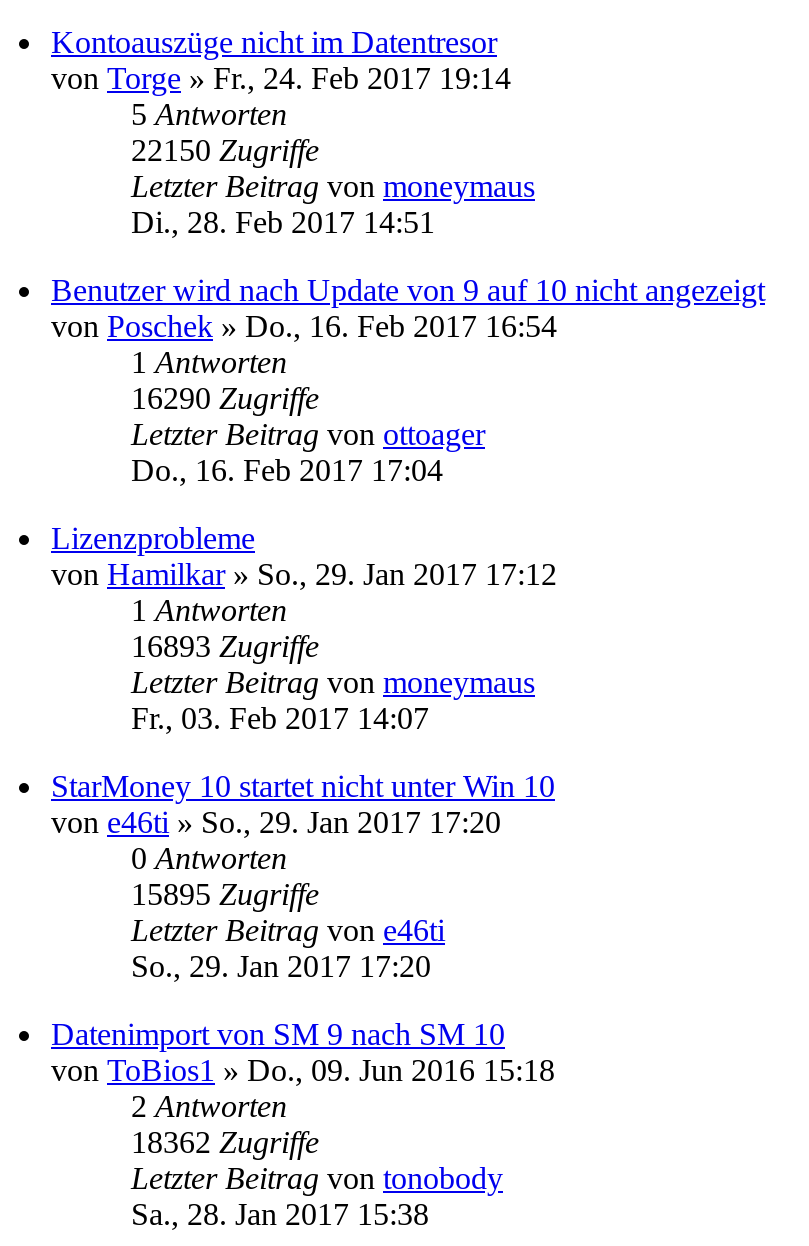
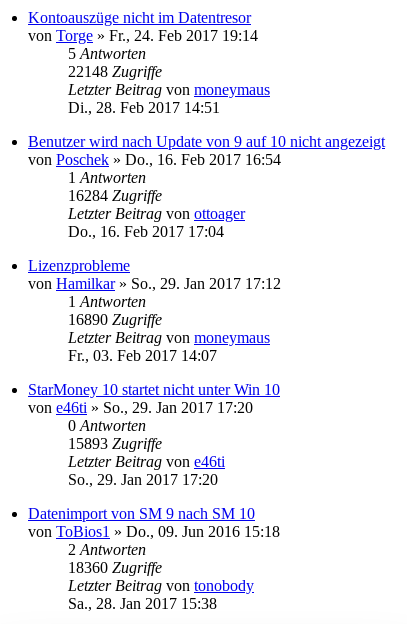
[131,133,319,167] 22150 Zugriffe -> [68,63,162,80] 22148 Zugriffe
[131,381,319,415] 16290 Zugriffe -> [68,187,162,204] 16284 Zugriffe
[131,629,319,663] 16893 Zugriffe -> [68,311,162,328] 16890 Zugriffe
[131,877,319,911] 15895 Zugriffe -> [68,435,162,452] 15893 Zugriffe
[131,1125,319,1159] 18362 Zugriffe -> [68,559,162,576] 18360 Zugriffe

